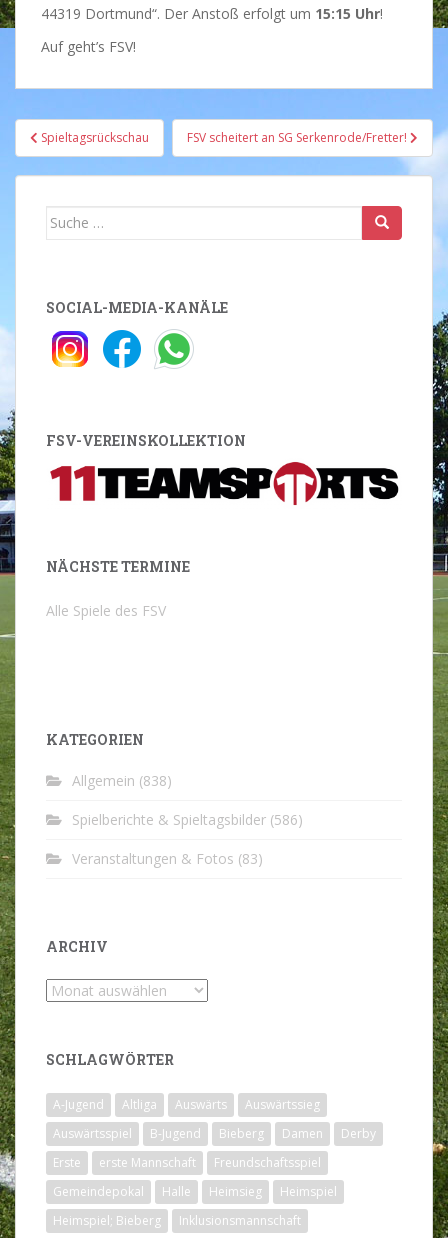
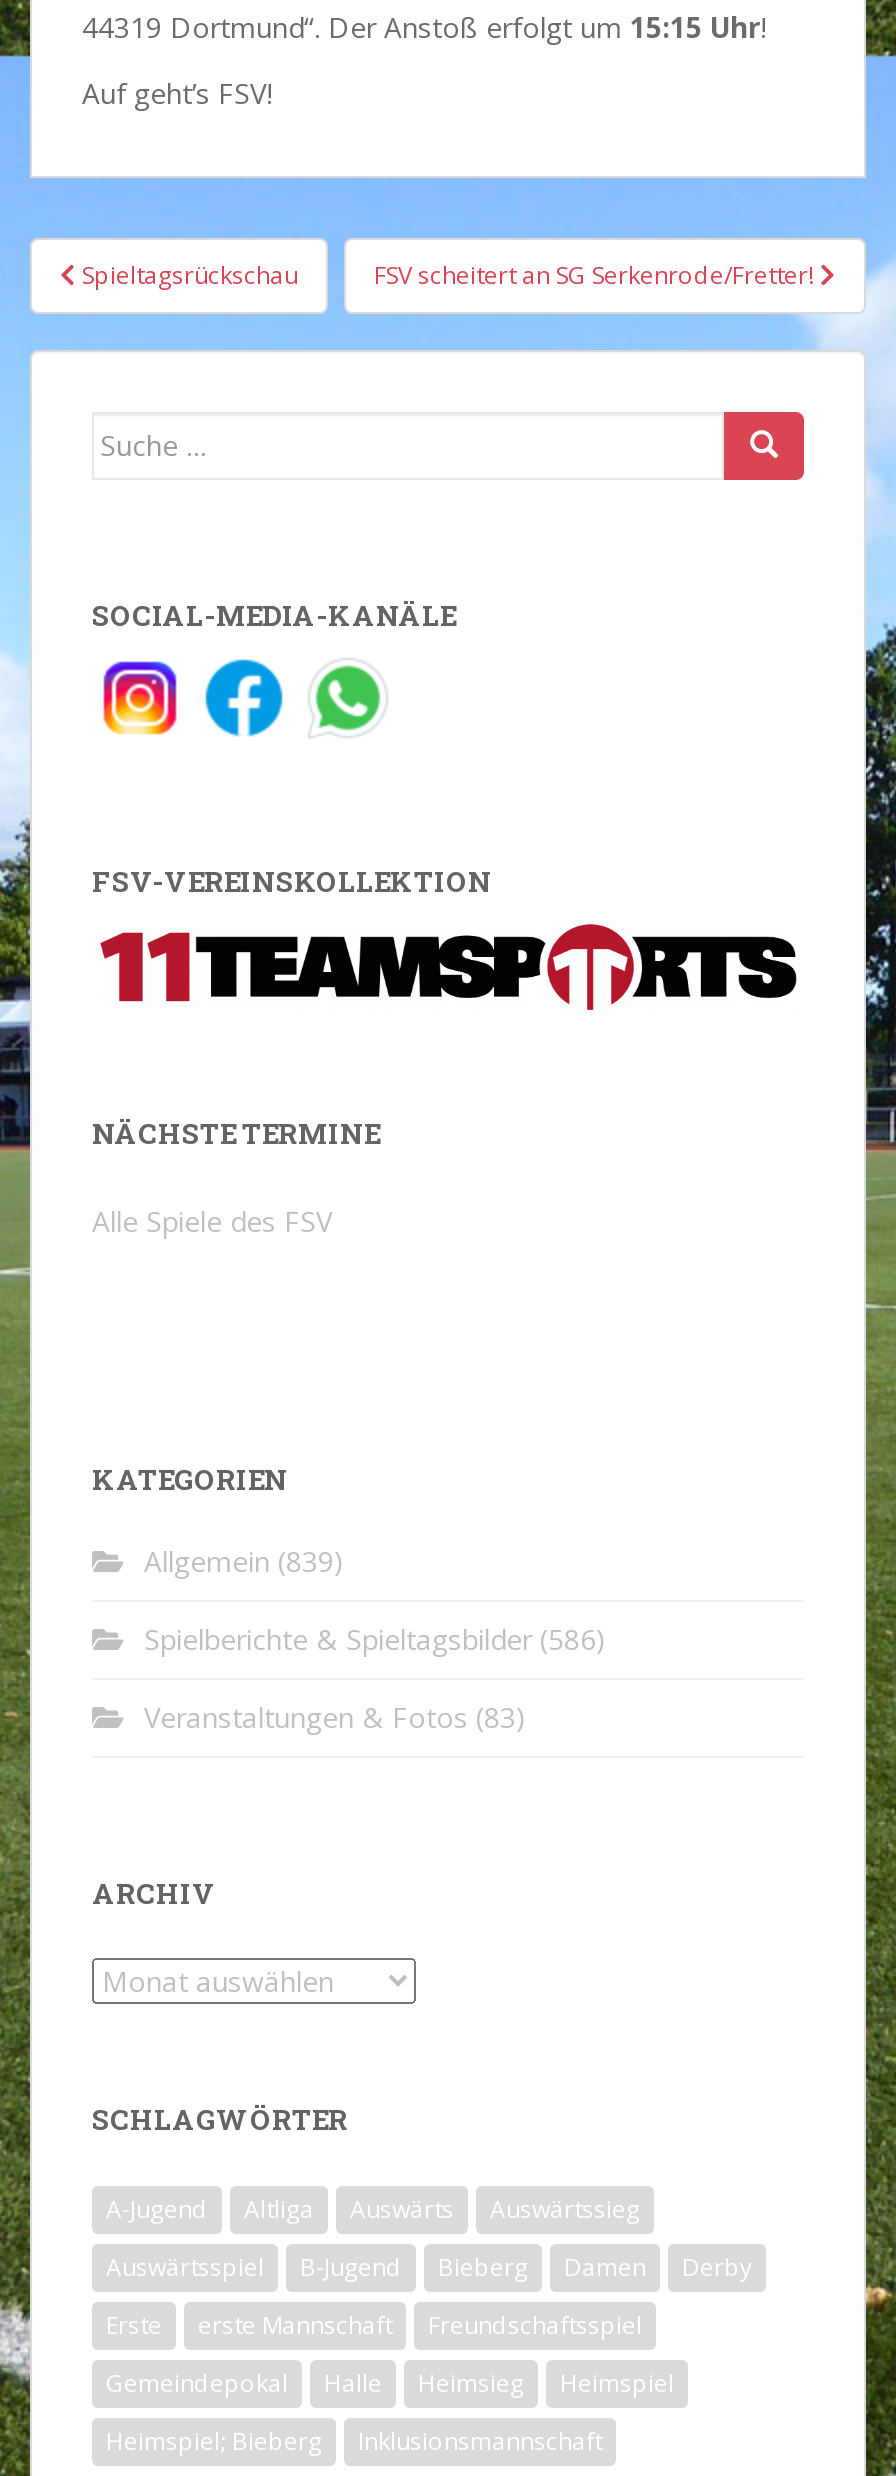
[72,771,172,790] Allgemein (838) -> [144,1542,344,1580] Allgemein (839)

